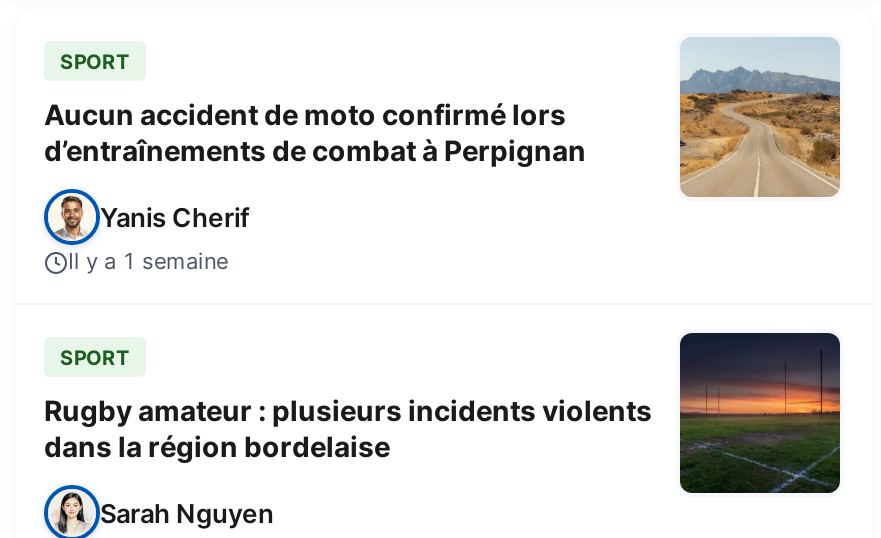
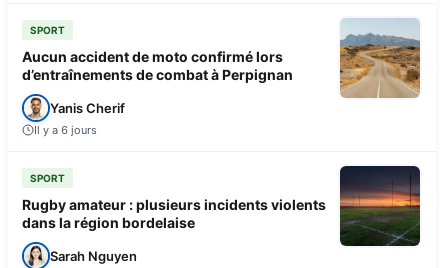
[68,247,228,275] Il y a 1 semaine -> [34,123,97,137] Il y a 6 jours

